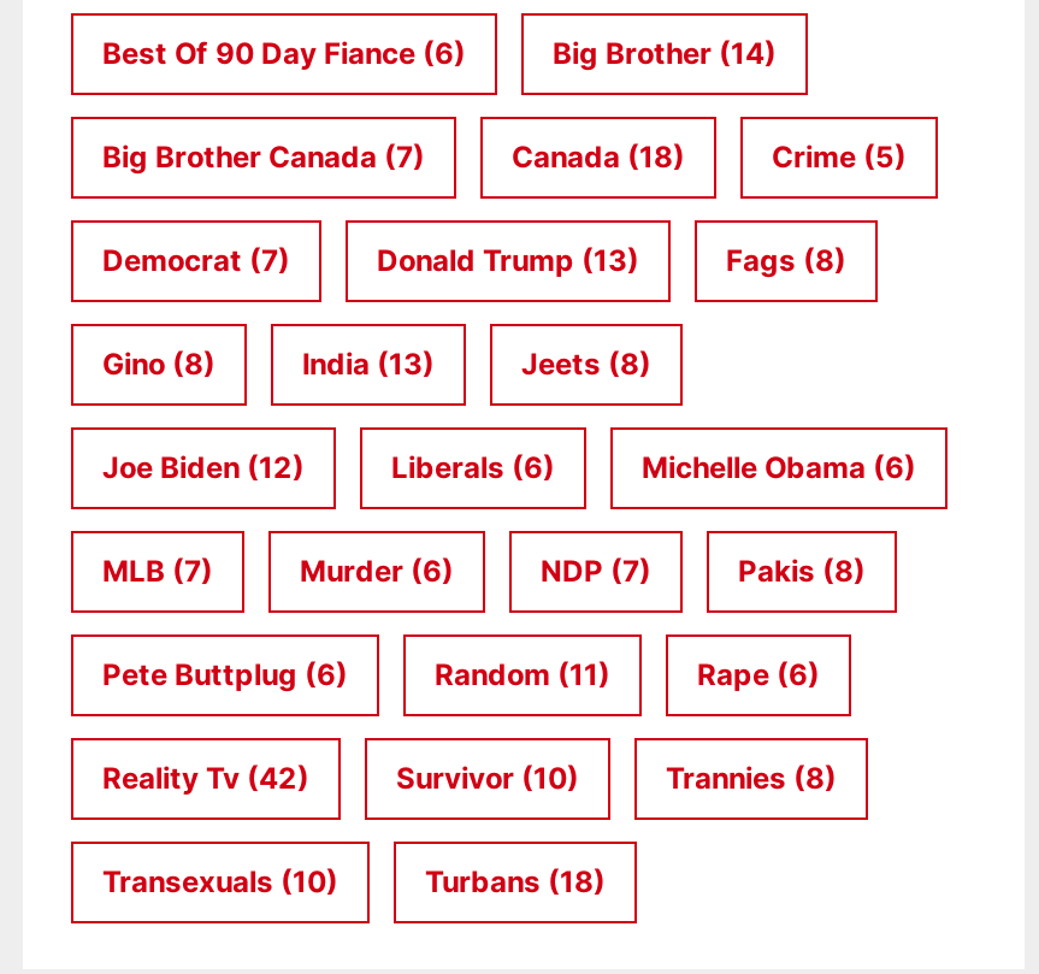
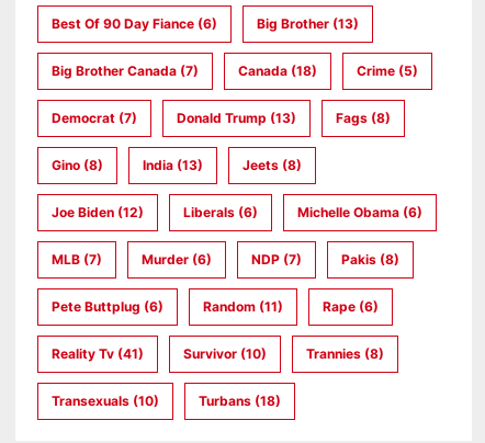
[553,33,777,69] Big Brother (14) -> [257,16,359,32] Big Brother (13)
[102,758,309,794] Reality Tv (42) -> [52,346,144,362] Reality Tv (41)

